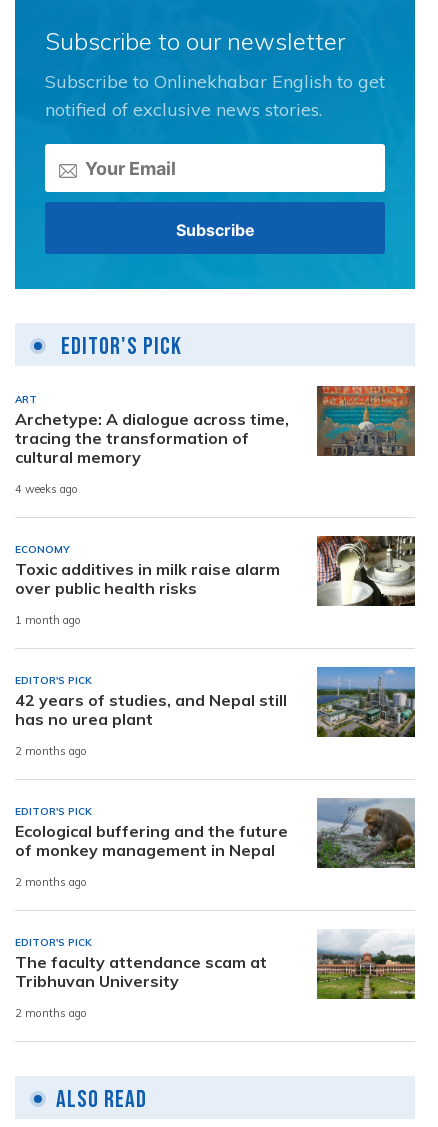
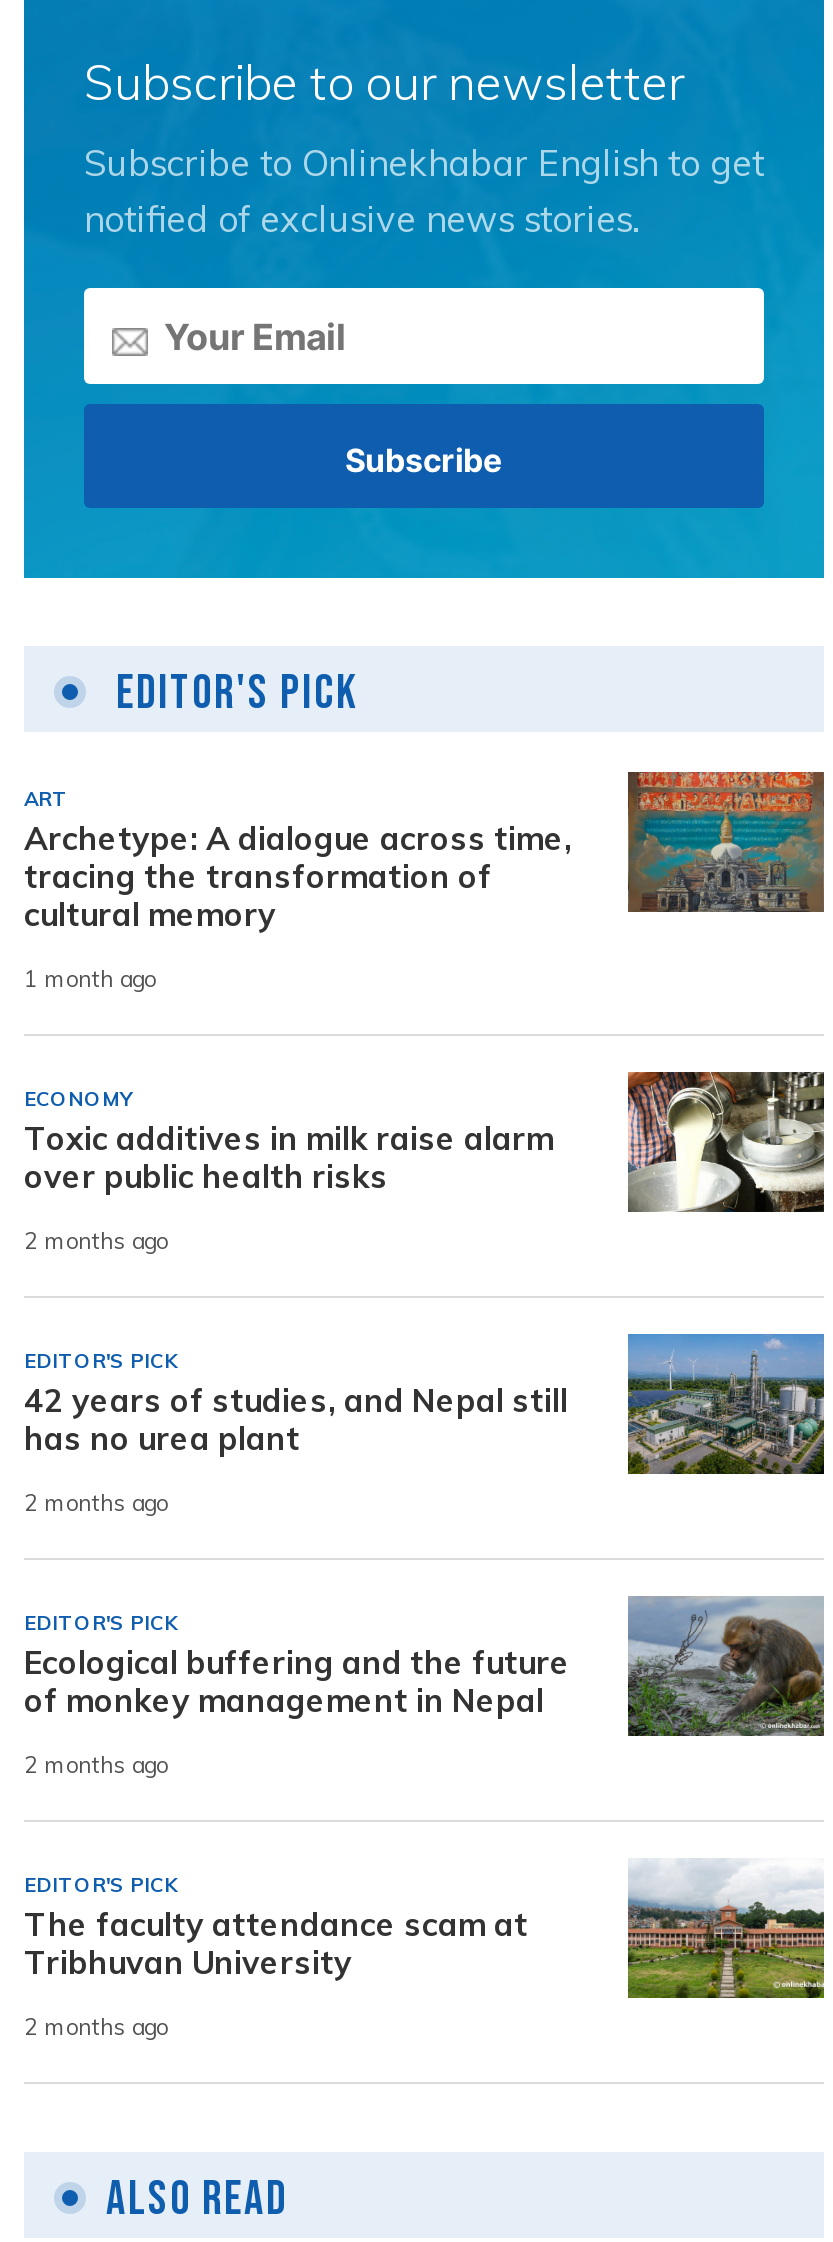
[15,483,78,497] 4 weeks ago -> [24,966,156,994] 1 month ago
[15,614,81,628] 1 month ago -> [24,1228,168,1256] 2 months ago

